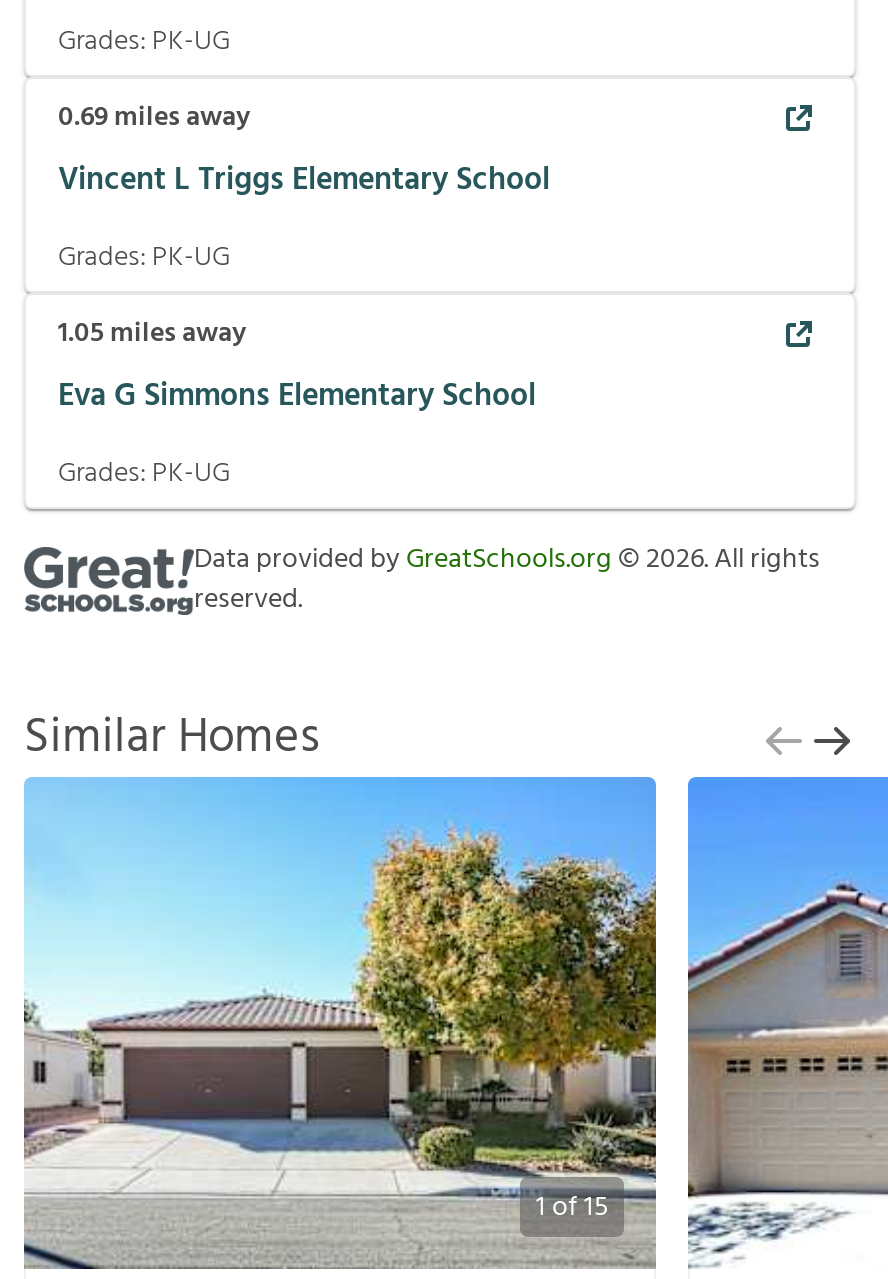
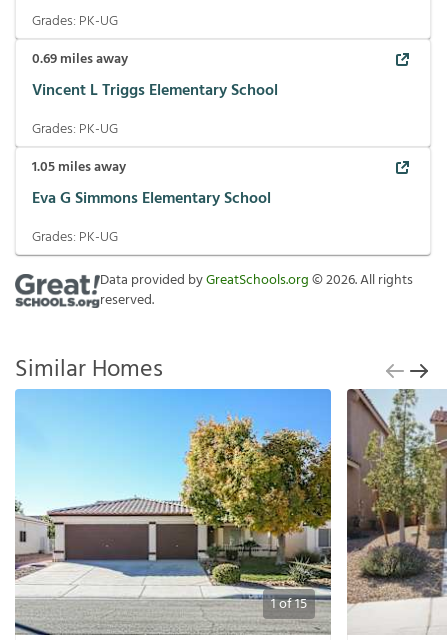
[686,775,882,1267] [image] -> [346,388,444,635] [image]

